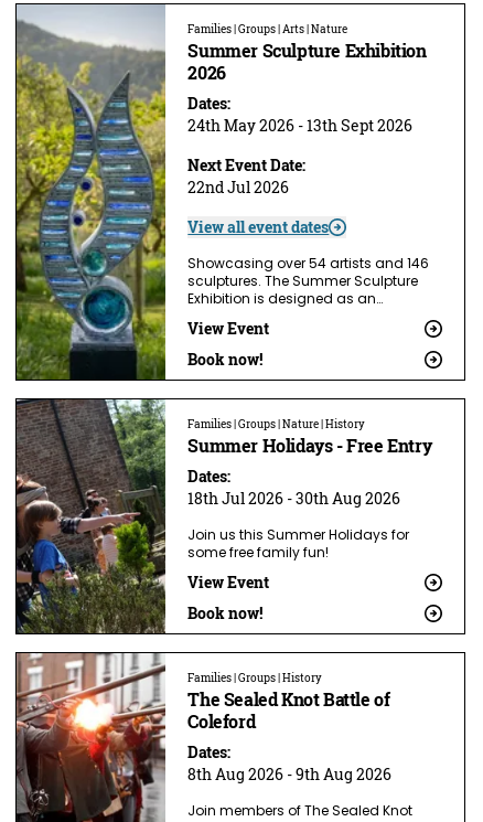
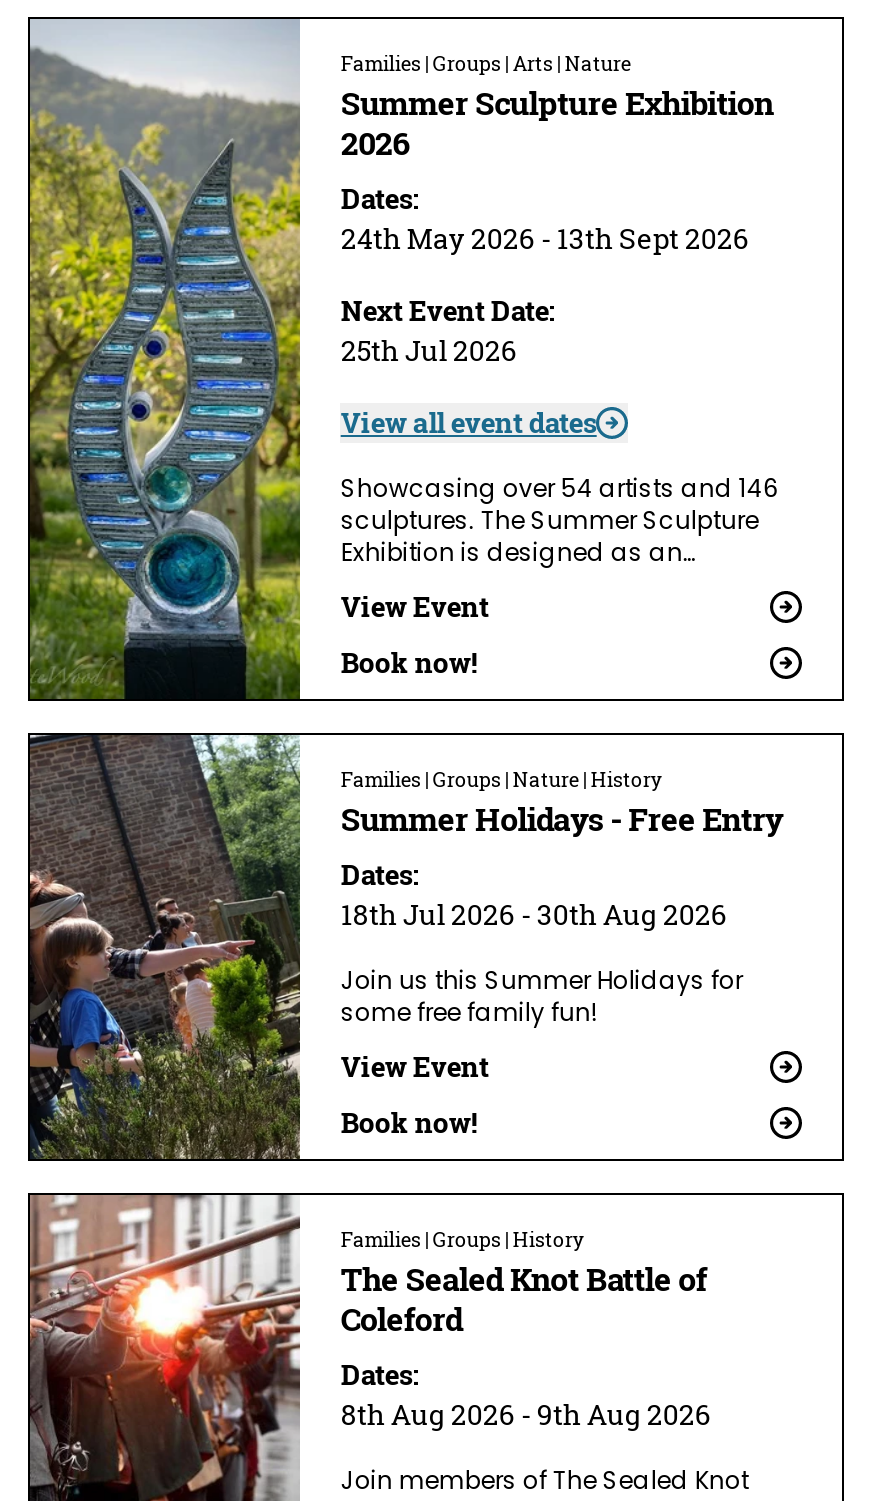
[188,177,289,198] 22nd Jul 2026 -> [341,332,517,370] 25th Jul 2026

